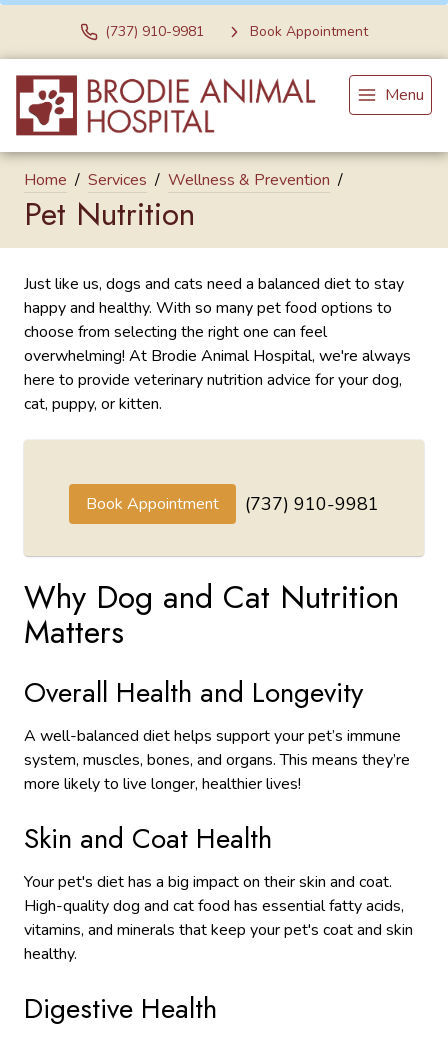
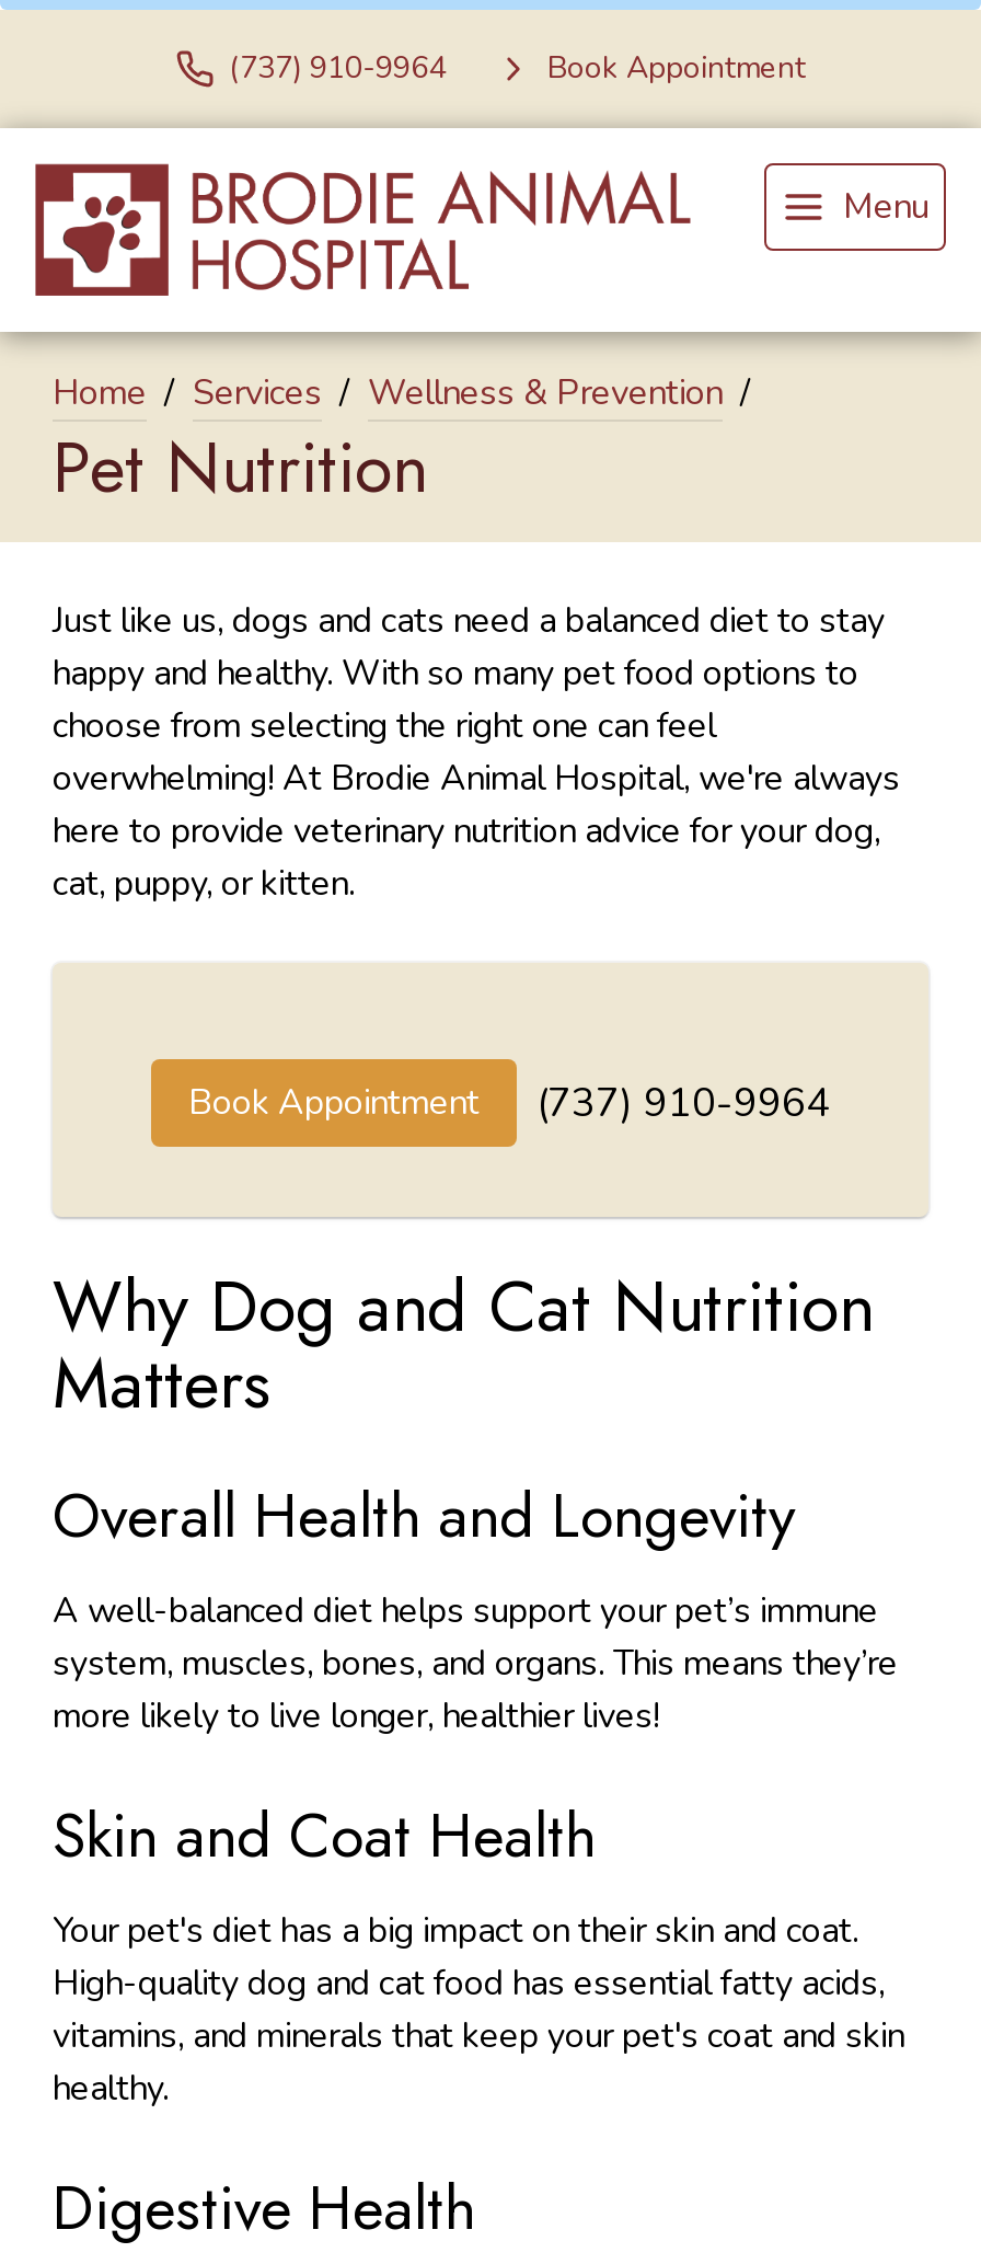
[104,22,203,41] (737) 910-9981 -> [229,48,446,89] (737) 910-9964
[86,492,379,516] Book Appointment (737) 910-9981 -> [188,1077,830,1129] Book Appointment (737) 910-9964

